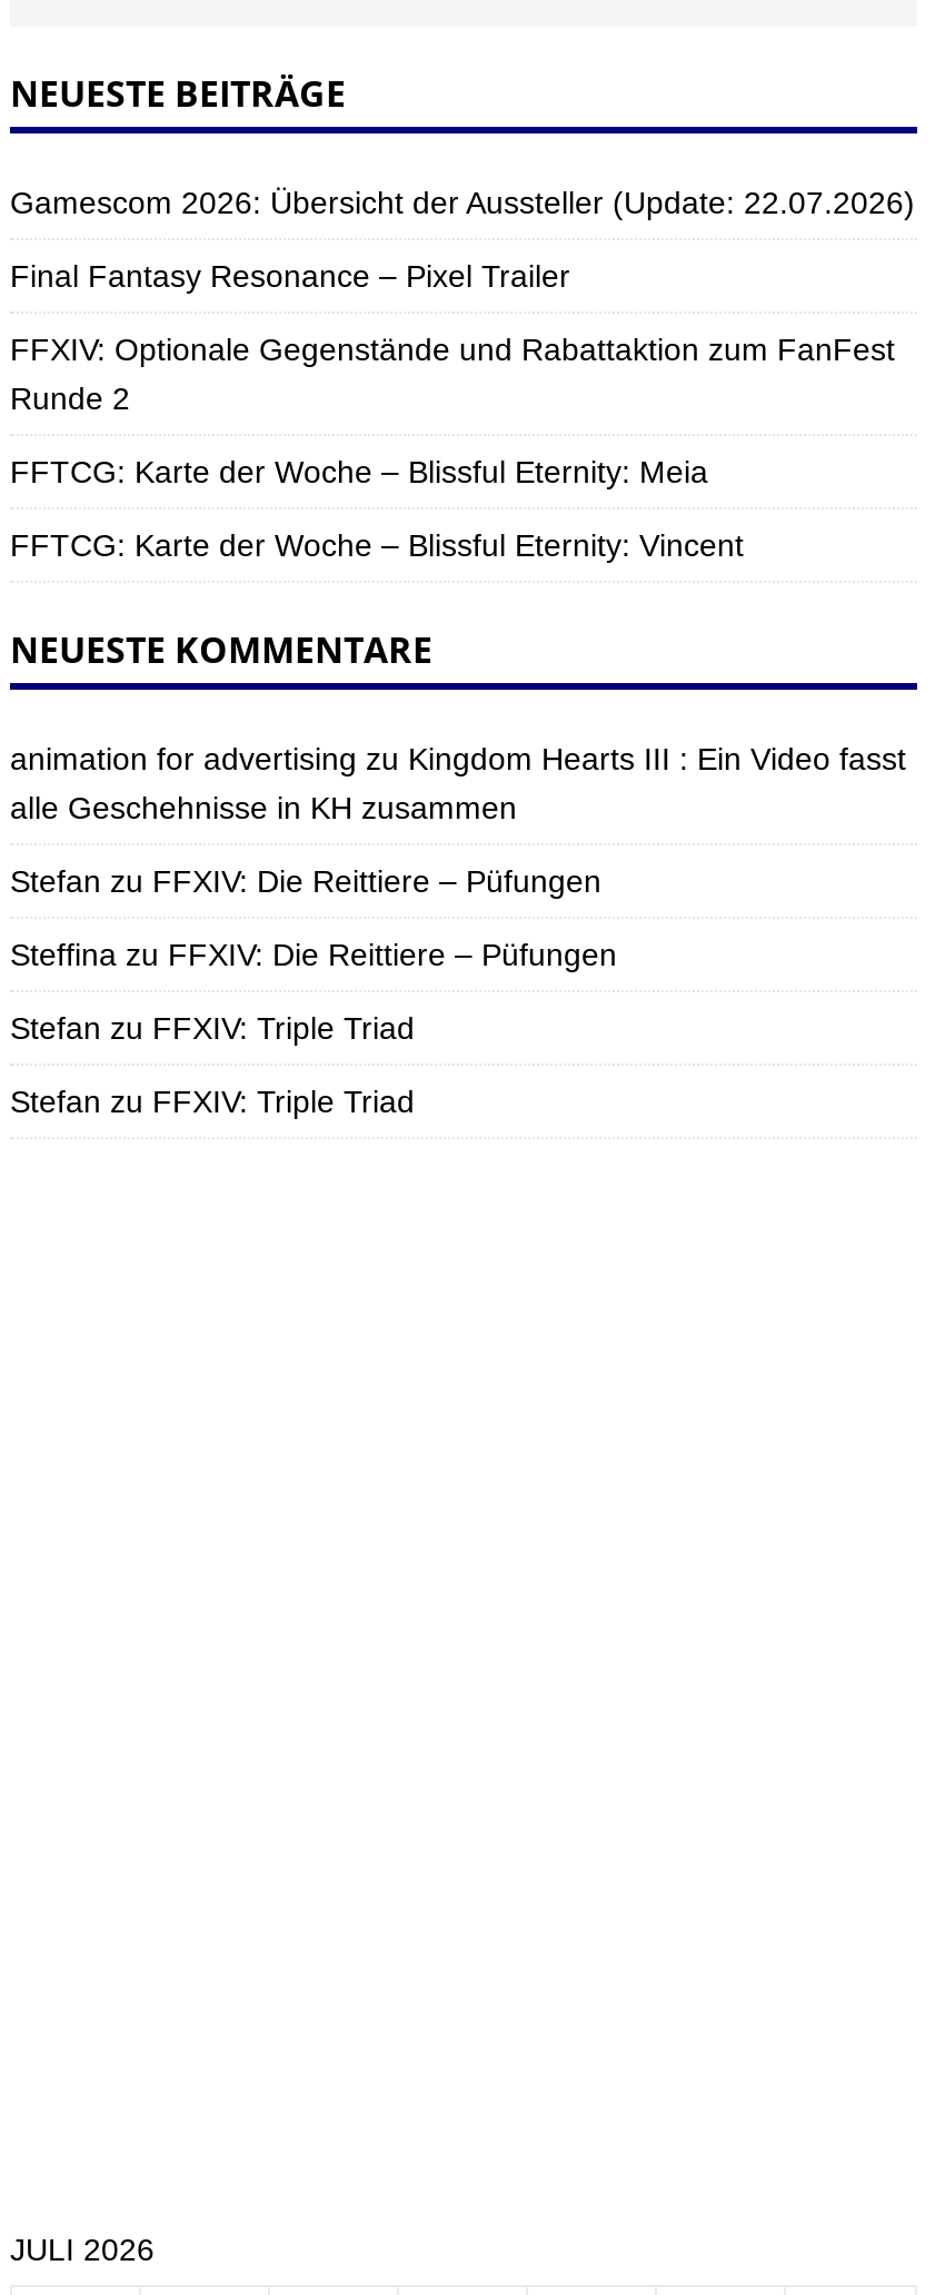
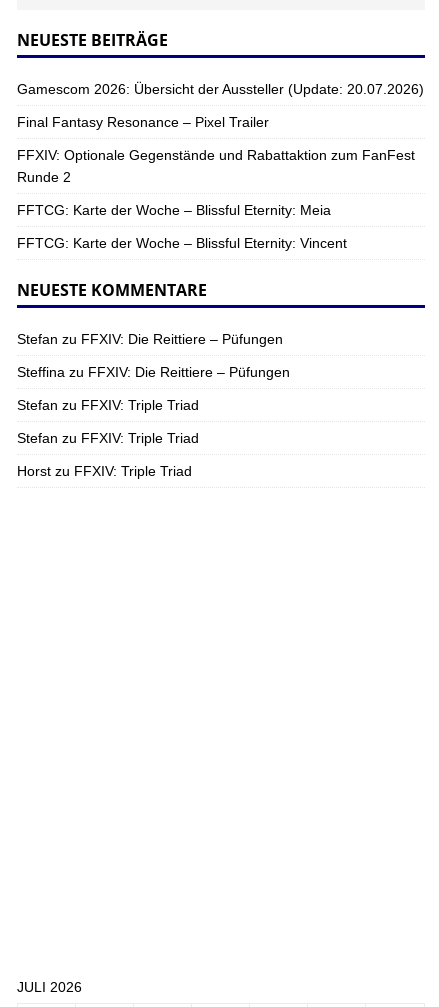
[10,184,915,220] Gamescom 2026: Übersicht der Aussteller (Update: 22.07.2026) -> [17,81,424,97] Gamescom 2026: Übersicht der Aussteller (Update: 20.07.2026)
[10,740,906,825] animation for advertising zu Kingdom Hearts III : Ein Video fasst | alle Geschehnisse in KH zusammen -> none
moved [10,863,617,1119] -> [17,331,290,446]: Stefan zu FFXIV: Die Reittiere – Püfungen | Steffina zu FFXIV: Die Reittiere – Püfungen | Stefan zu FFXIV: Triple Triad | Stefan zu FFXIV: Triple Triad
none -> [17,463,192,479] Horst zu FFXIV: Triple Triad

